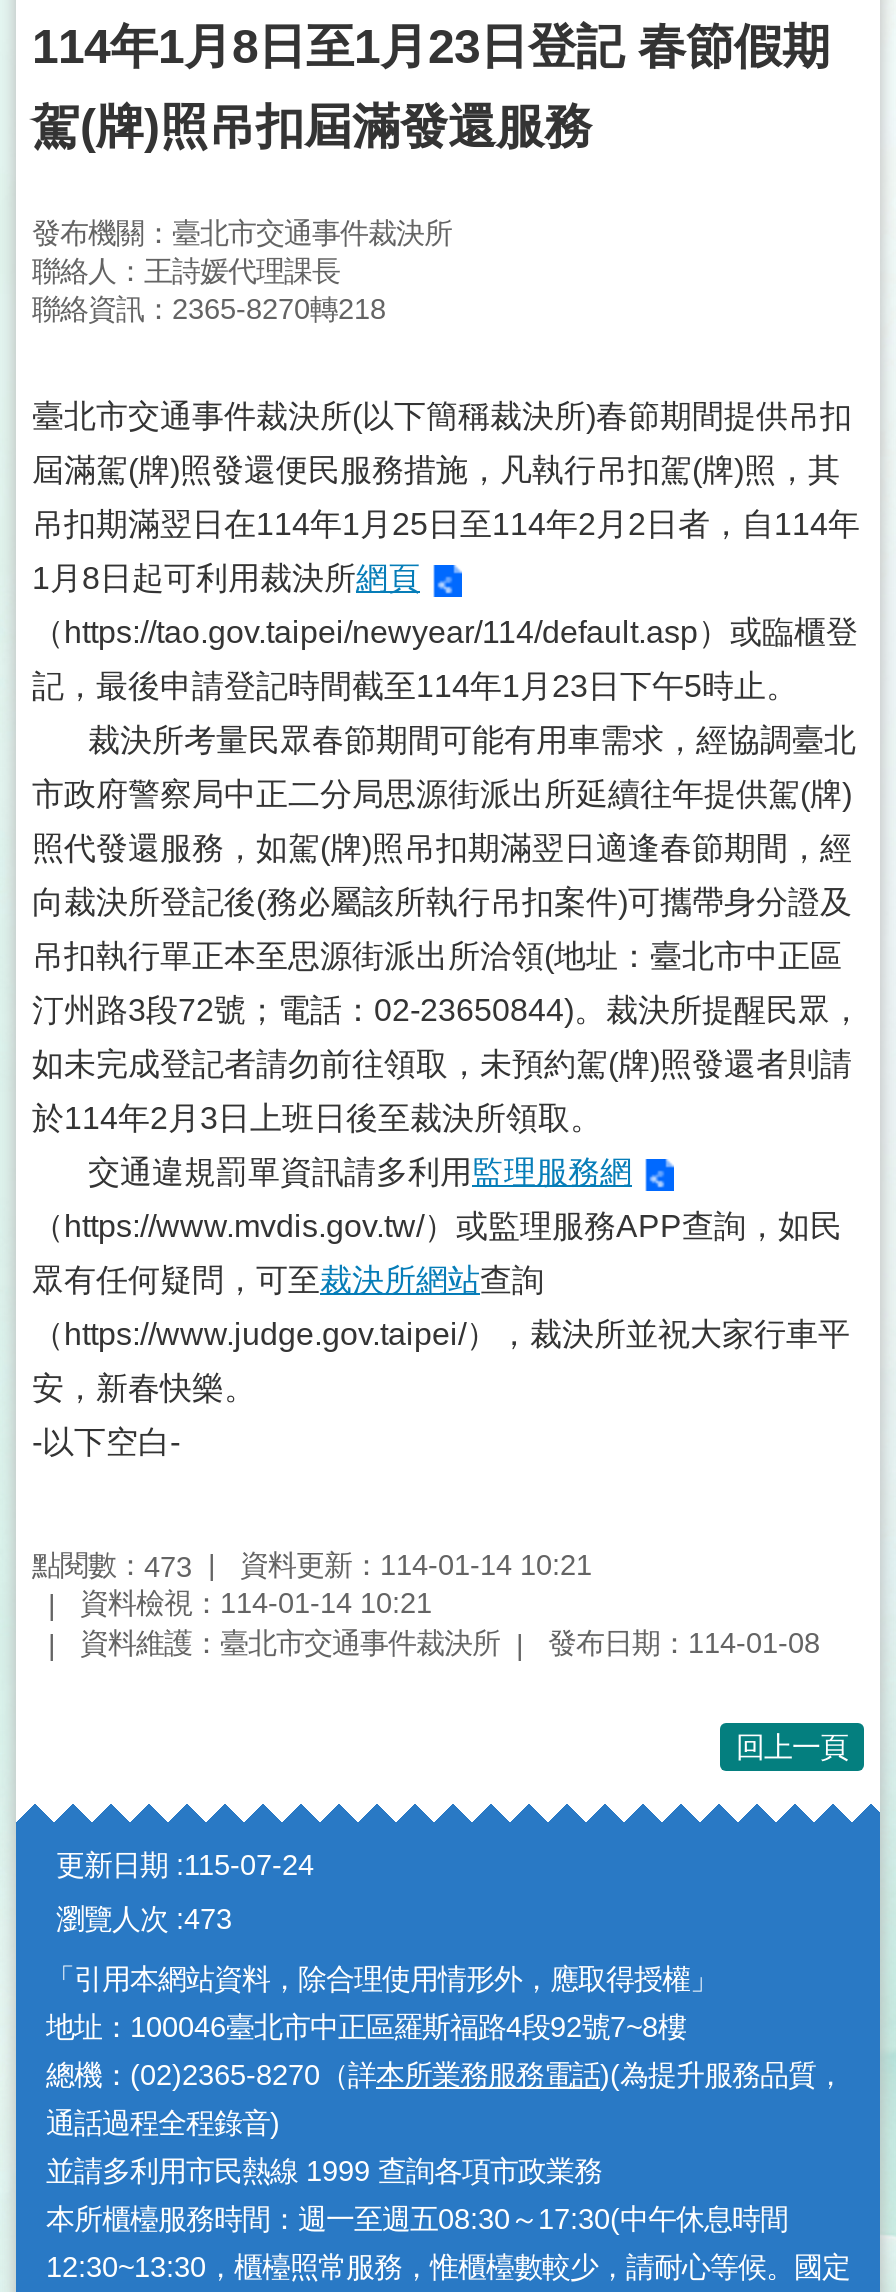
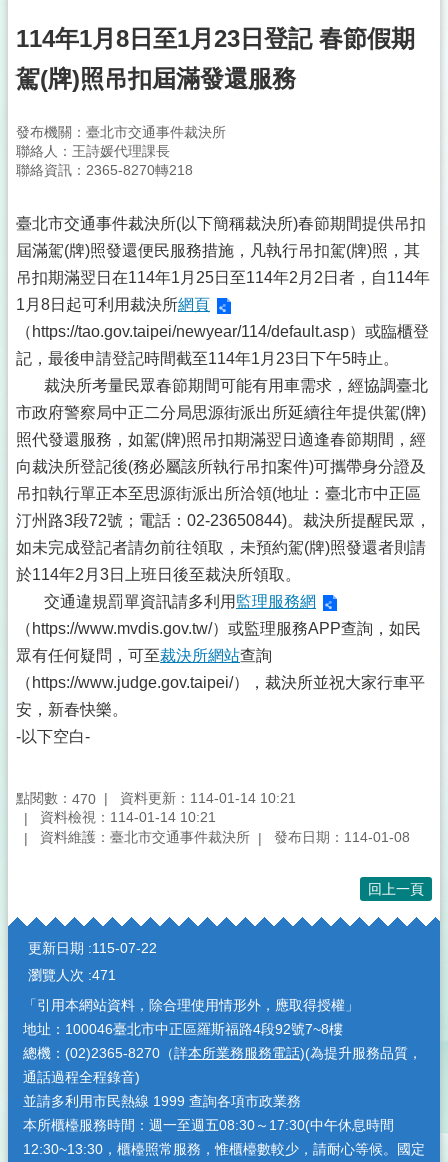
[32,1548,592,1583] 點閱數：473 資料更新：114-01-14 10:21 -> [16,790,296,807] 點閱數：470 資料更新：114-01-14 10:21
[56,1849,314,1881] 更新日期 115-07-24 -> [28,940,157,956] 更新日期 115-07-22
[56,1903,232,1935] 瀏覽人次 473 -> [28,967,116,983] 瀏覽人次 471

